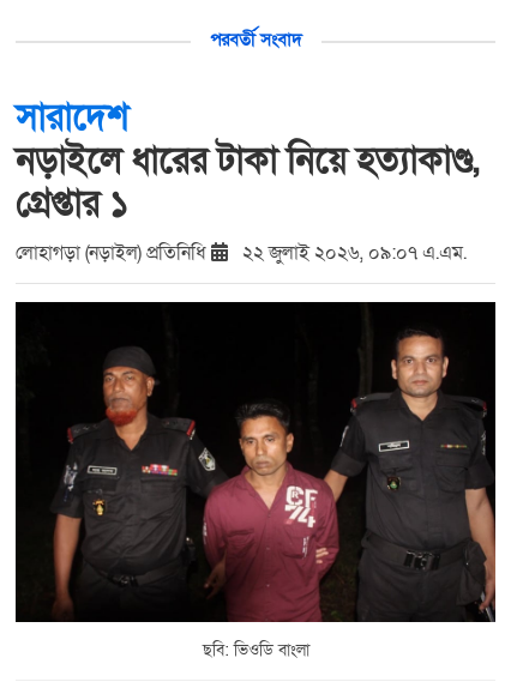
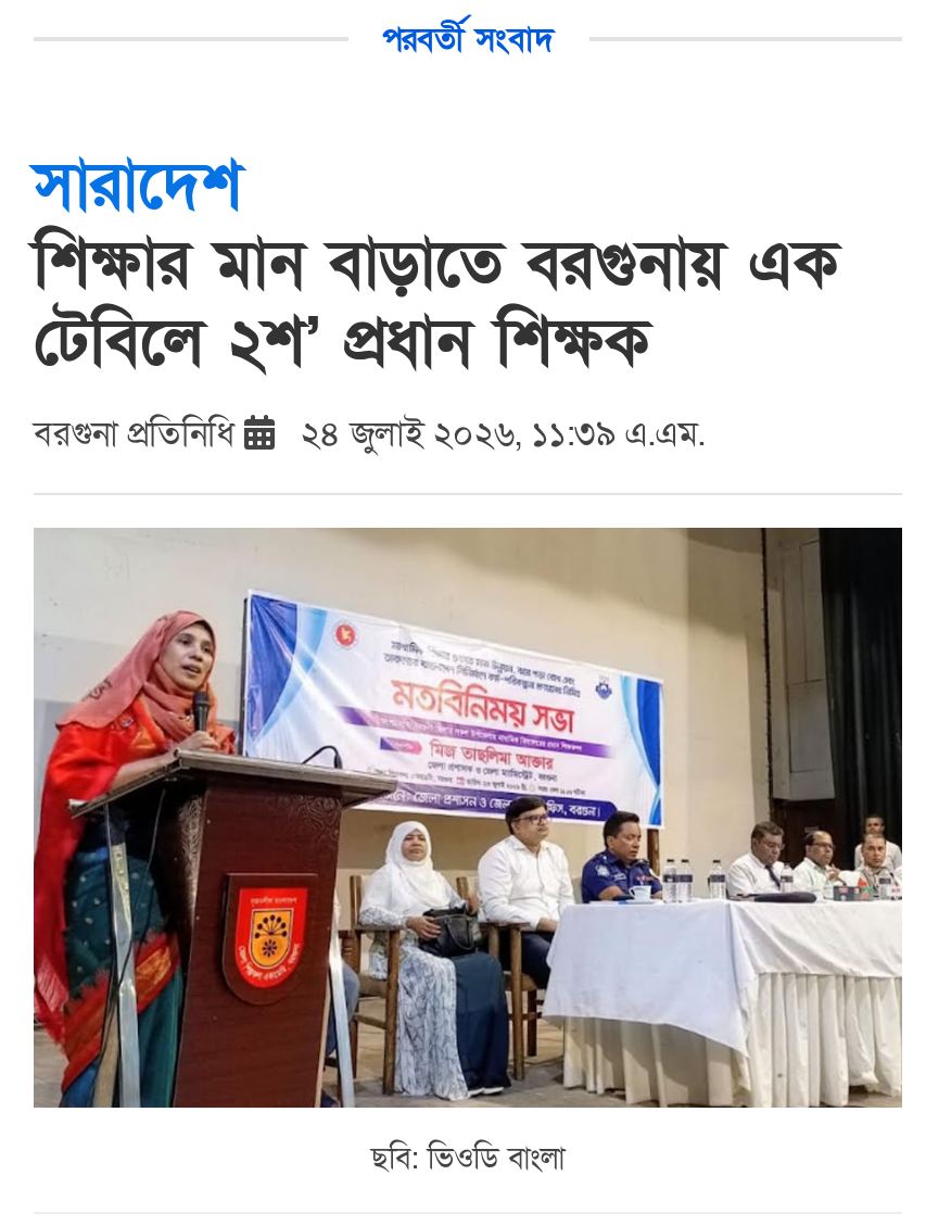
[16,138,479,266] নড়াইলে ধারের টাকা নিয়ে হত্যাকাণ্ড, | গ্রেপ্তার ১ | লোহাগড়া (নড়াইল) প্রতিনিধি | ২২ জুলাই ২০২৬, ০৯:০৭ এ.এম. -> [34,222,839,459] শিক্ষার মান বাড়াতে বরগুনায় এক | টেবিলে ২শ’ প্রধান শিক্ষক | বরগুনা প্রতিনিধি | ২৪ জুলাই ২০২৬, ১১:৩৯ এ.এম.
[14,301,497,623] [image] -> [31,526,902,1110] [image]

